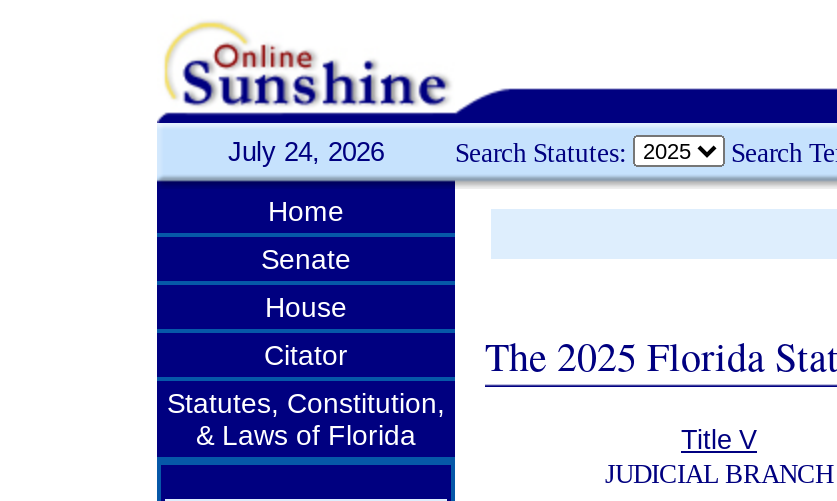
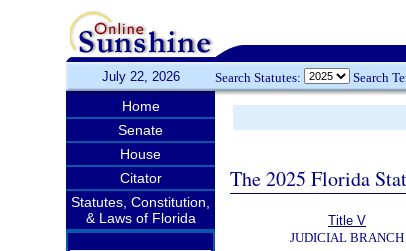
[228,137,384,167] July 24, 2026 -> [101,69,179,84] July 22, 2026

